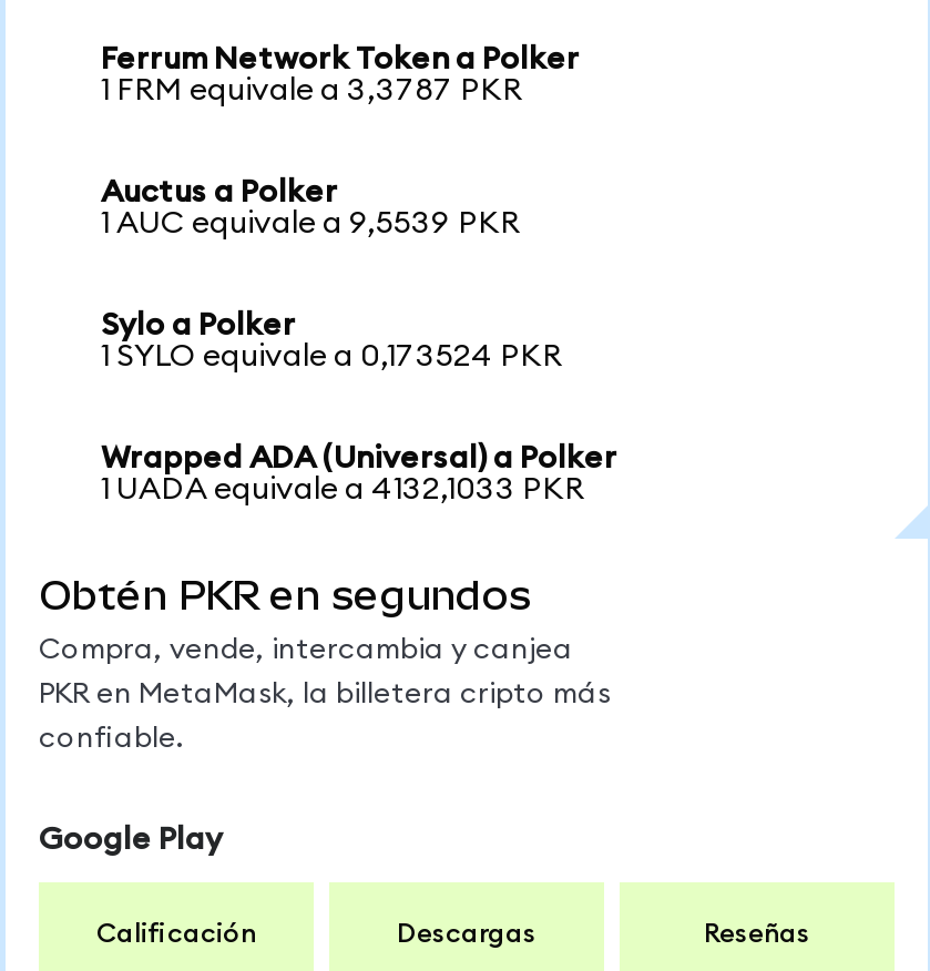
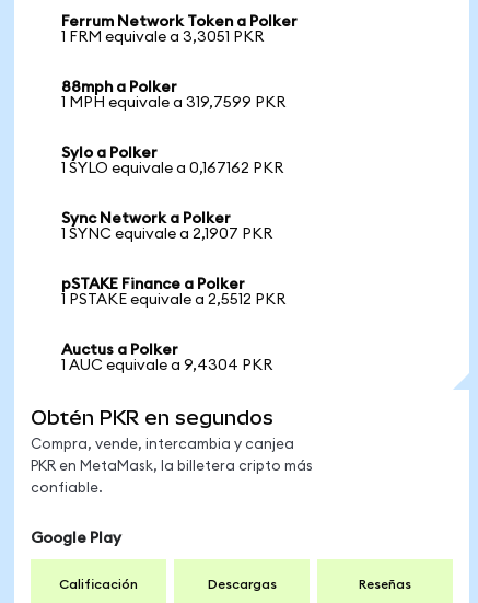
[101,75,522,106] 1 FRM equivale a 3,3787 PKR -> [61,30,264,45] 1 FRM equivale a 3,3051 PKR
none -> [61,80,177,95] 88mph a Polker
moved [101,177,338,208] -> [61,343,178,358]: Auctus a Polker
[101,208,520,239] 1 AUC equivale a 9,5539 PKR -> [61,95,285,111] 1 MPH equivale a 319,7599 PKR
[101,341,617,505] 1 SYLO equivale a 0,173524 PKR | Wrapped ADA (Universal) a Polker | 1 UADA equivale a 4132,1033 PKR -> [61,161,285,373] 1 SYLO equivale a 0,167162 PKR | Sync Network a Polker | 1 SYNC equivale a 2,1907 PKR | pSTAKE Finance a Polker | 1 PSTAKE equivale a 2,5512 PKR | 1 AUC equivale a 9,4304 PKR

